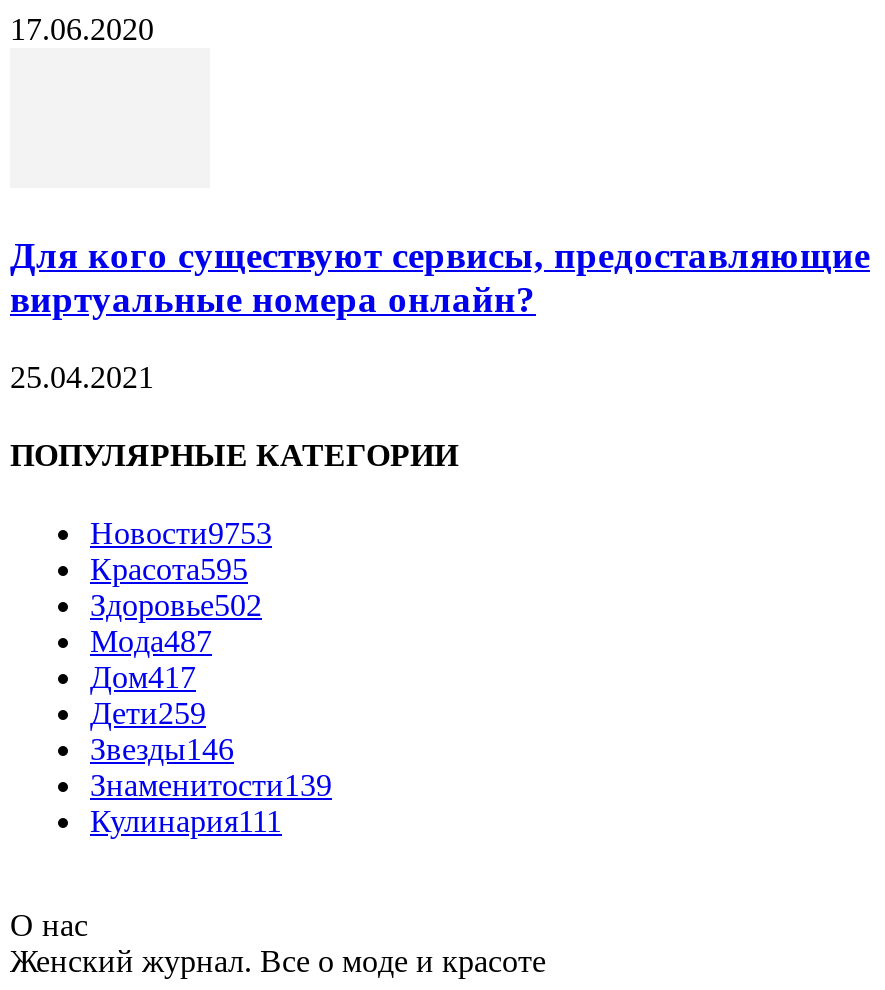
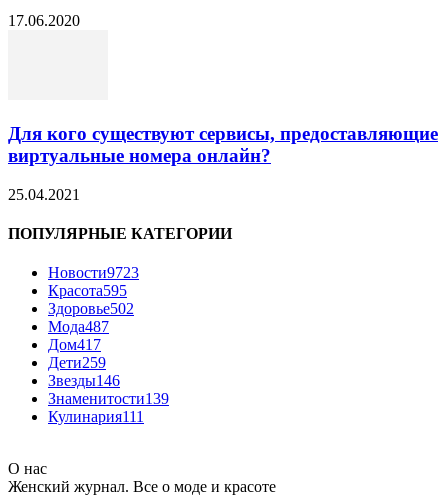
[90,516,272,550] Новости9753 -> [48,264,139,281] Новости9723

